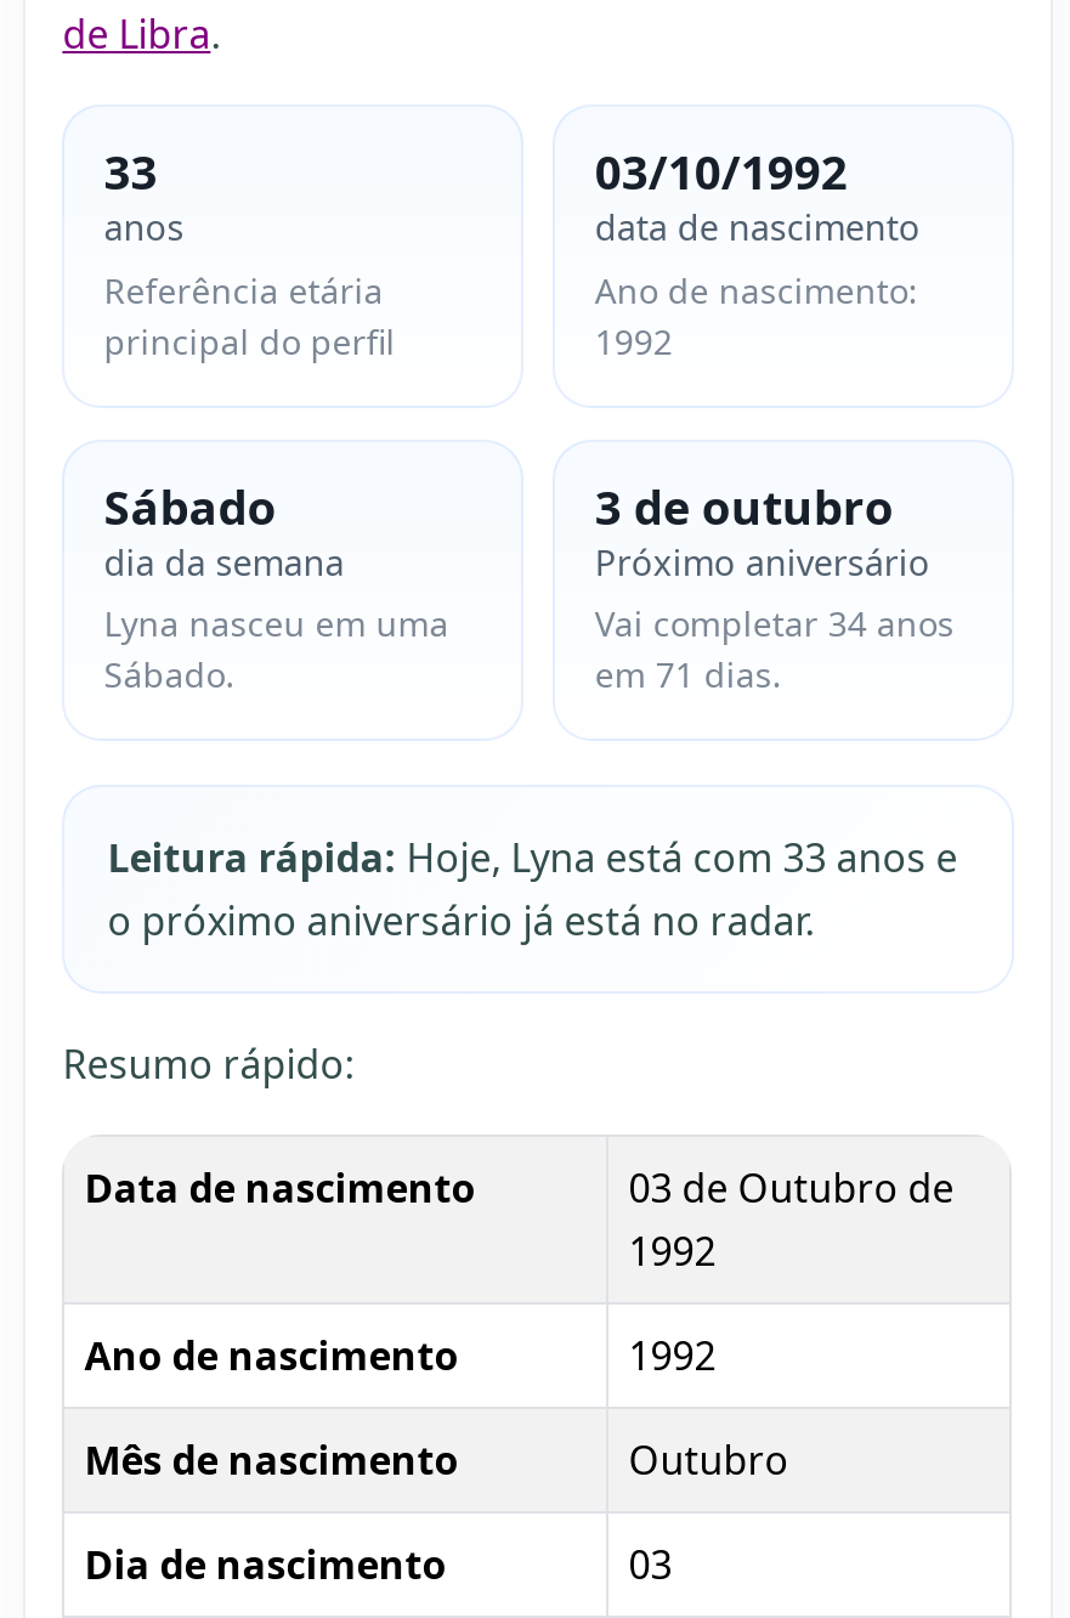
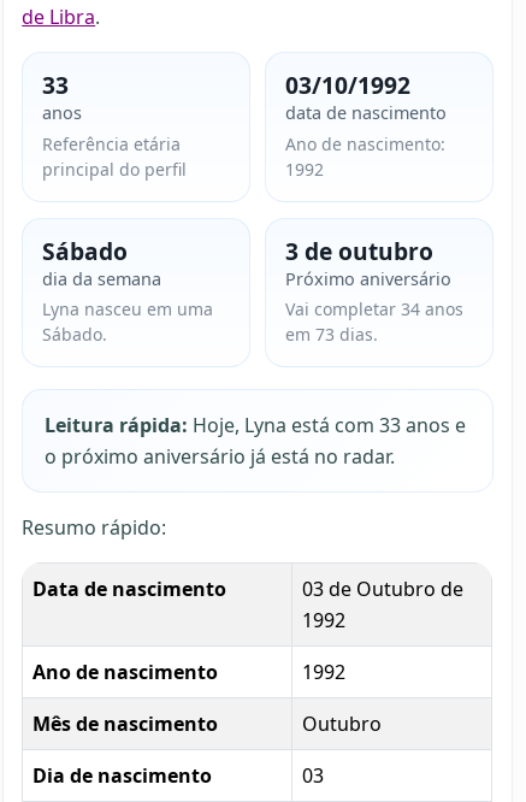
[595,652,782,698] em 71 dias. -> [286,323,378,346] em 73 dias.

